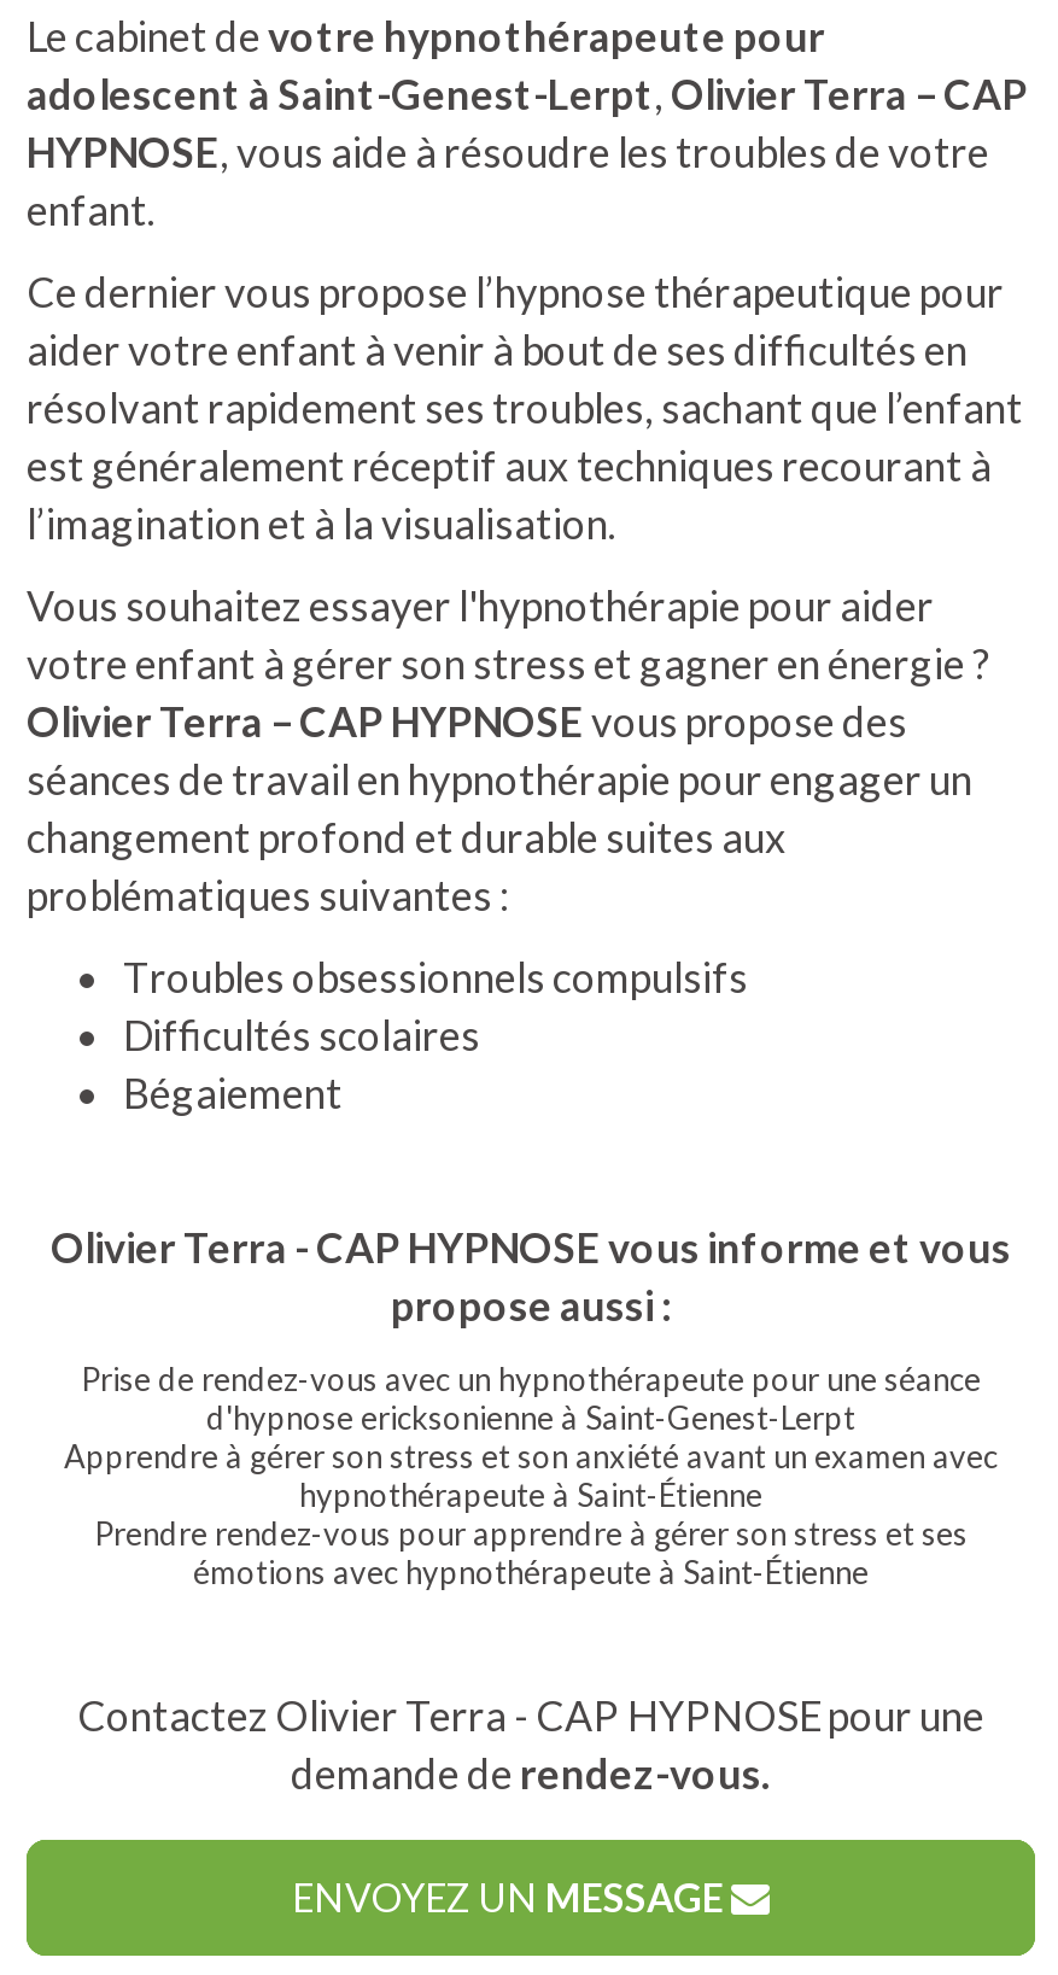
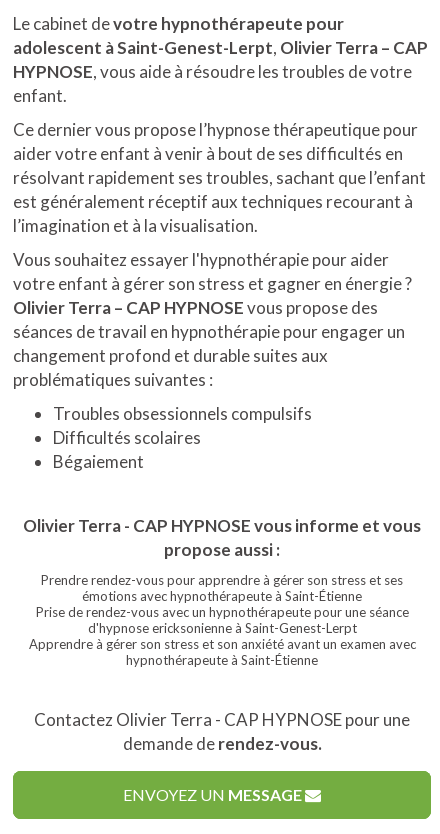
moved [64,1358,998,1513] -> [28,603,415,667]: Prise de rendez-vous avec un hypnothérapeute pour une séance | d'hypnose ericksonienne à Saint-Genest-Lerpt | Apprendre à gérer son stress et son anxiété avant un examen avec | hypnothérapeute à Saint-Étienne
moved [94,1513,968,1590] -> [41,571,403,603]: Prendre rendez-vous pour apprendre à gérer son stress et ses | émotions avec hypnothérapeute à Saint-Étienne

